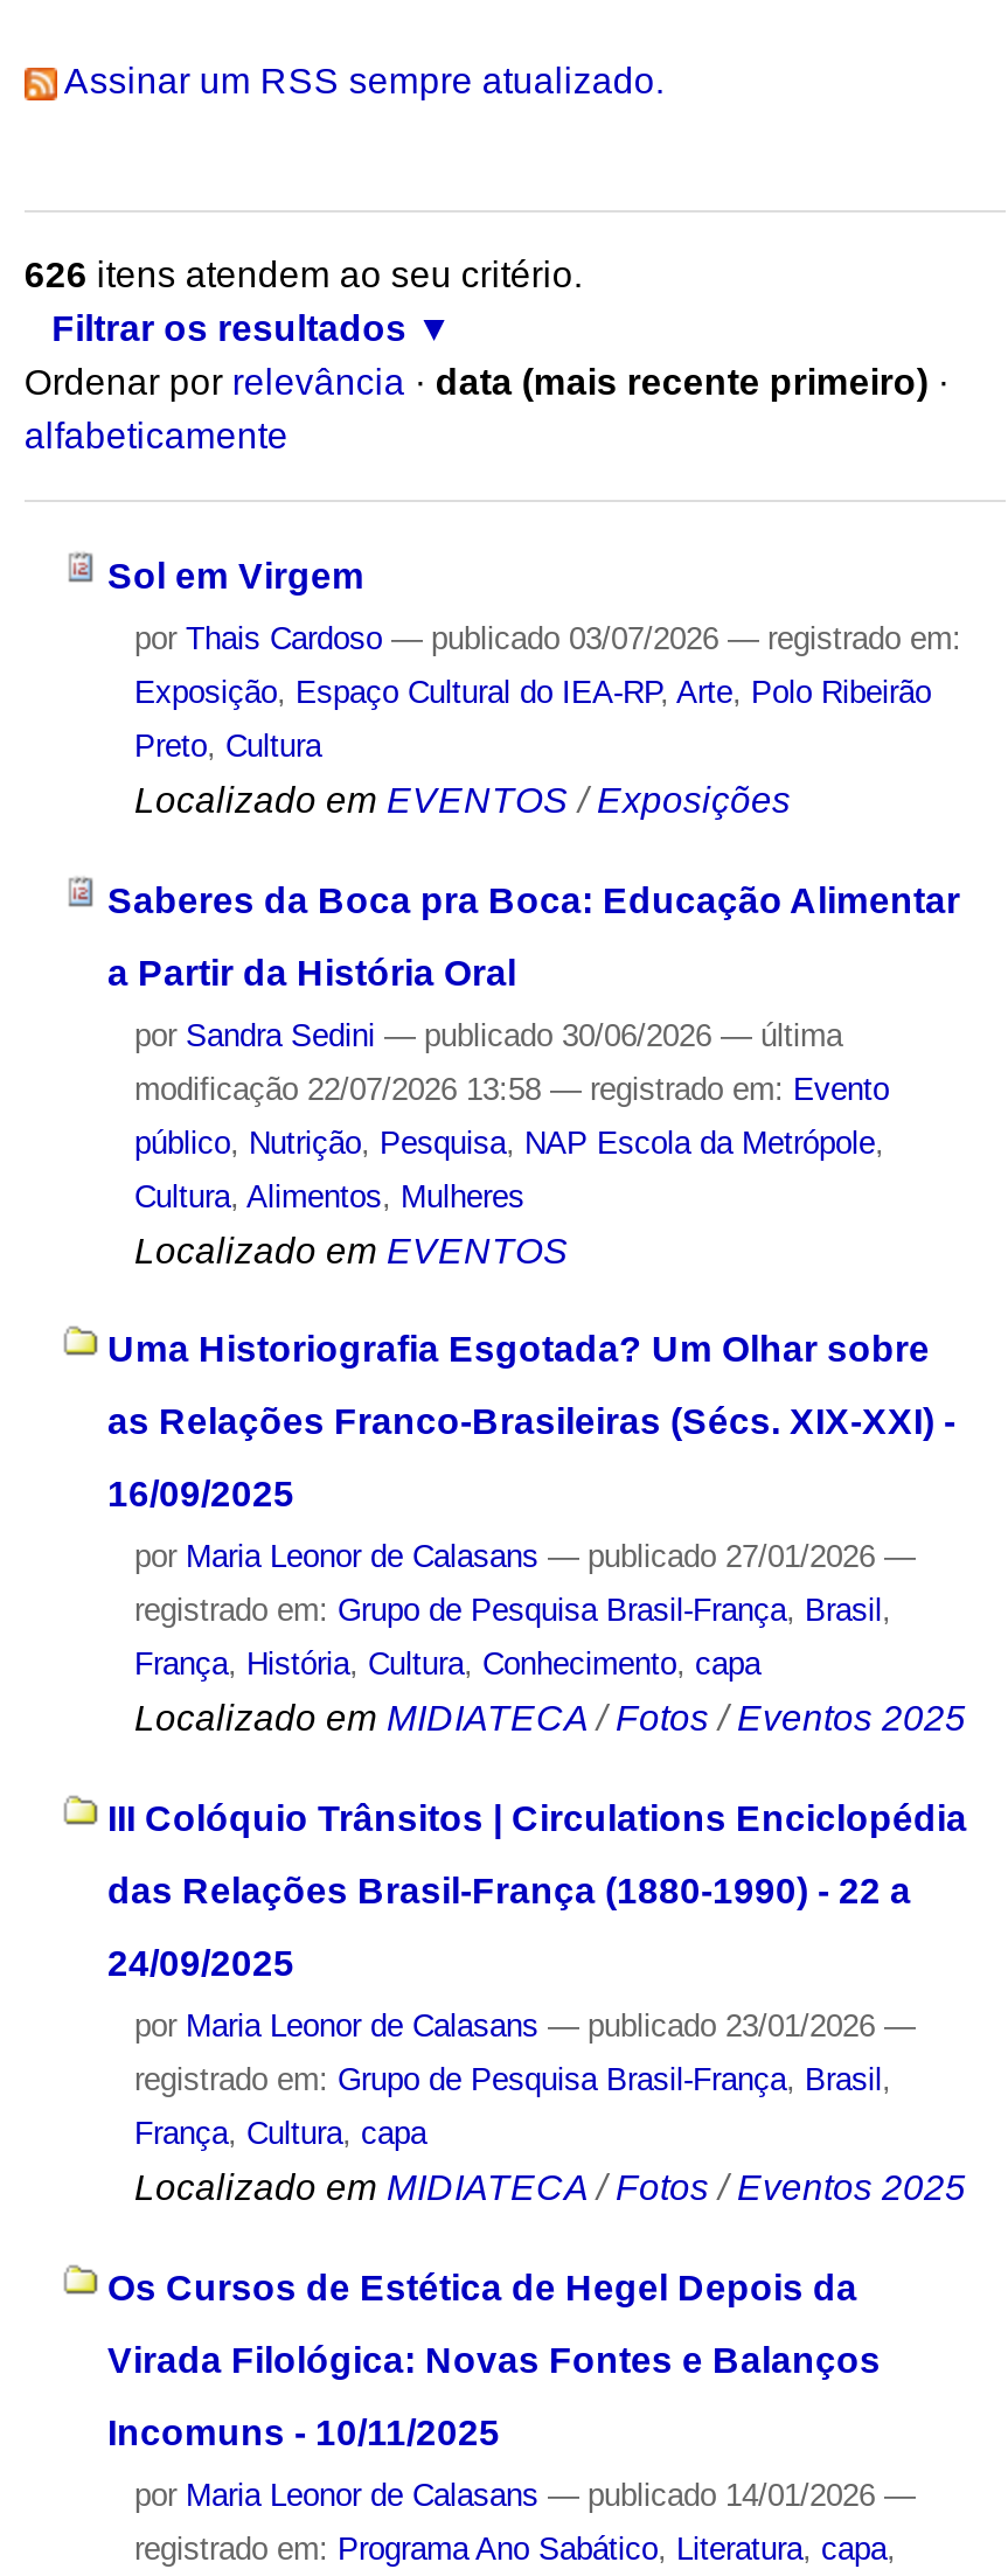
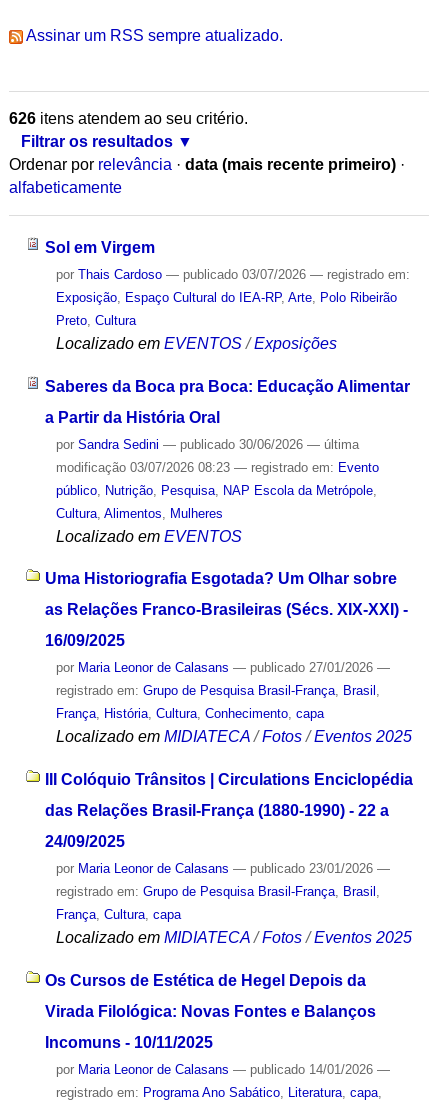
[134,1071,889,1106] modificação 22/07/2026 13:58 — registrado em: Evento -> [56,459,379,474] modificação 03/07/2026 08:23 — registrado em: Evento

